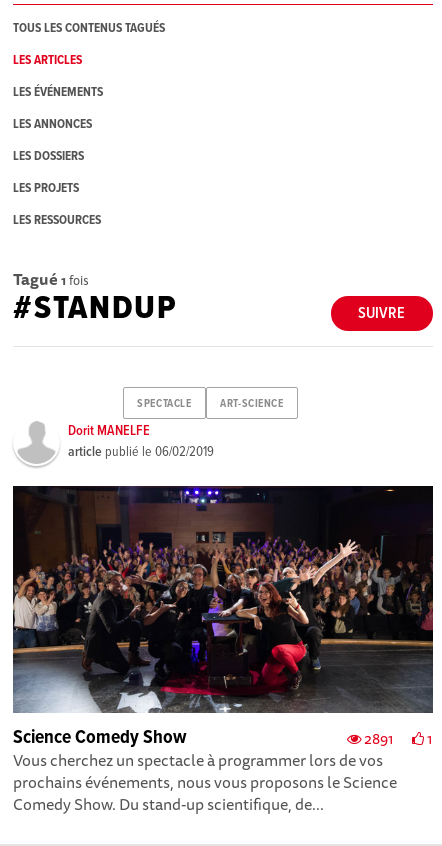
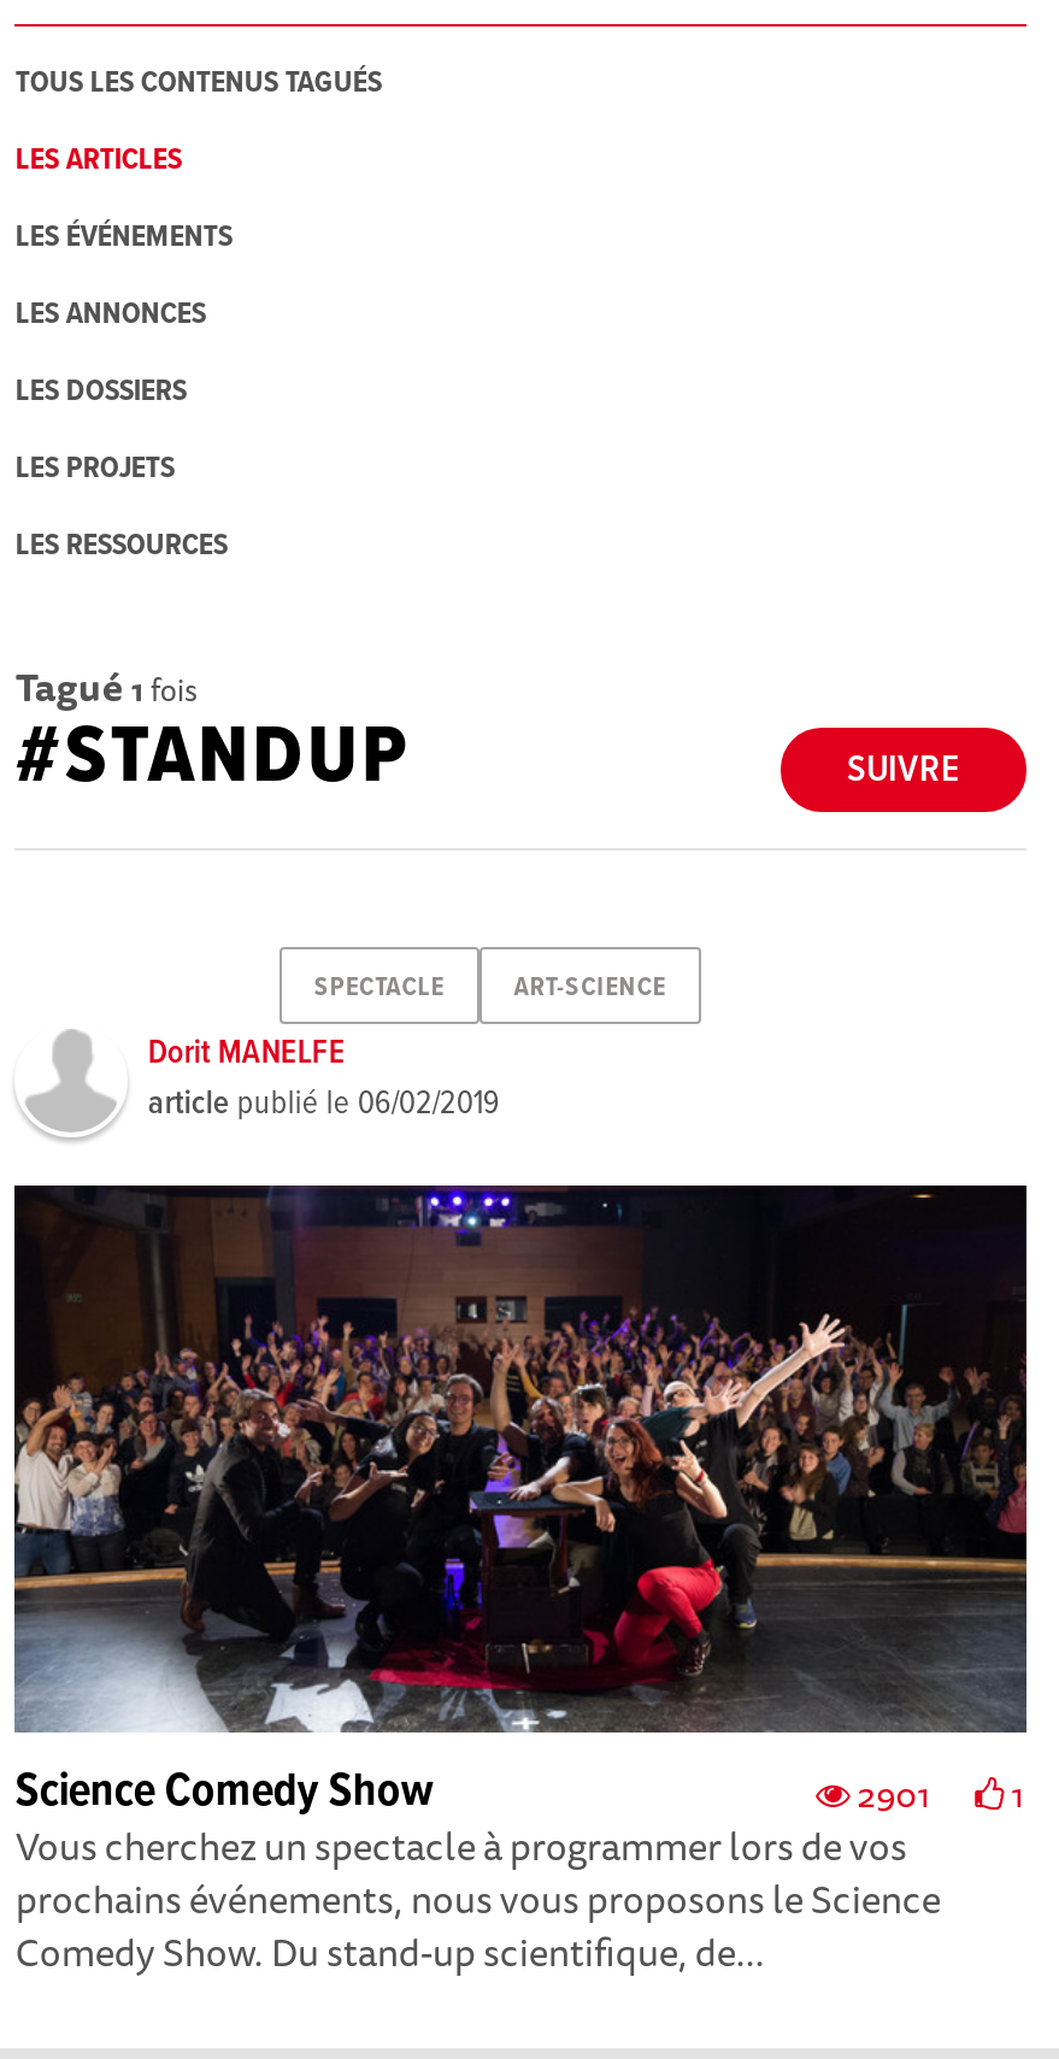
[361,727,433,750] 2891 1 -> [850,1766,1026,1822] 2901 1

